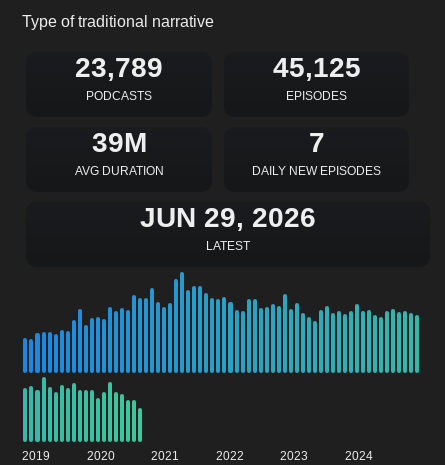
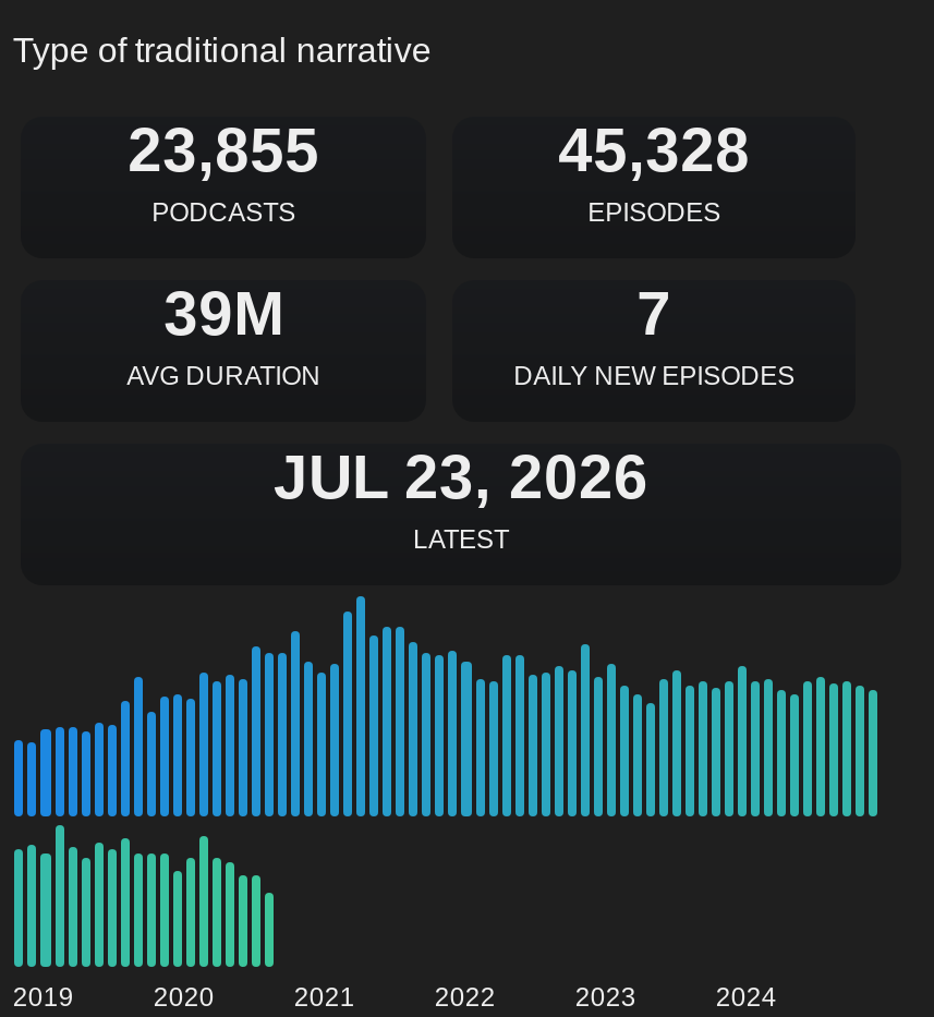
[75,52,163,83] 23,789 -> [128,117,320,184] 23,855
[273,52,361,83] 45,125 -> [558,117,750,184] 45,328
[140,202,316,233] JUN 29, 2026 -> [274,444,648,511] JUL 23, 2026

